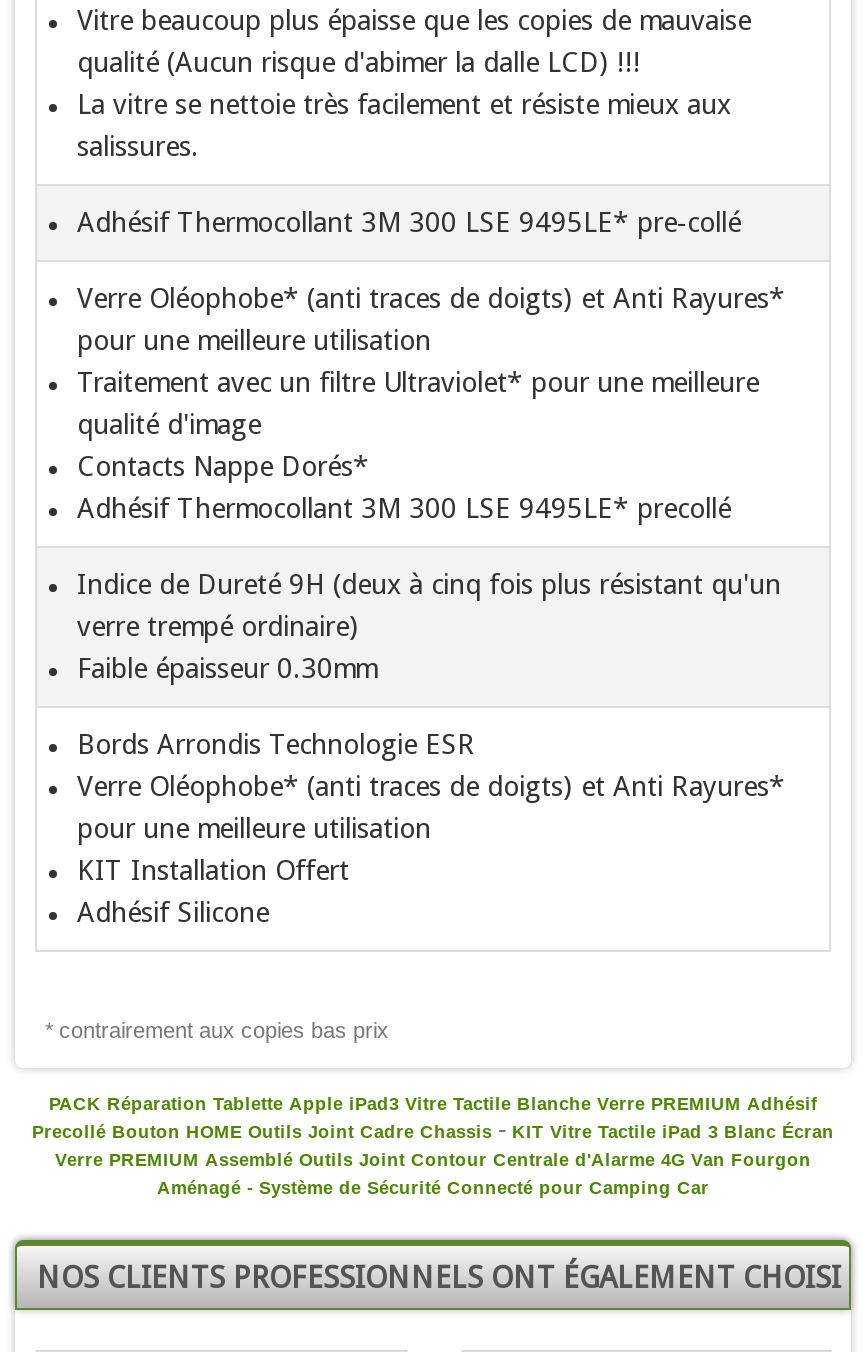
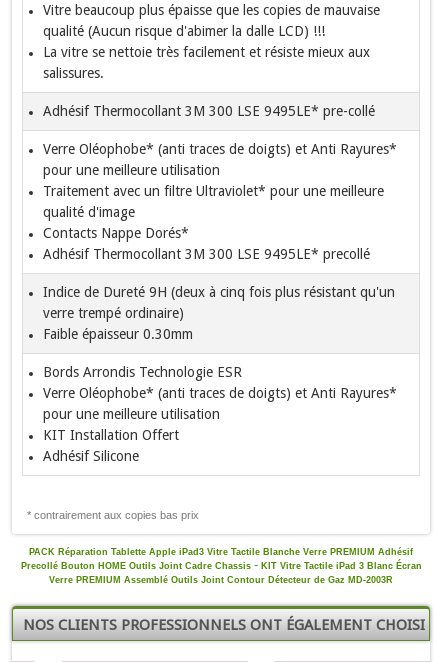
[55,1150,811,1198] Verre PREMIUM Assemblé Outils Joint Contour Centrale d'Alarme 4G Van Fourgon | Aménagé - Système de Sécurité Connecté pour Camping Car -> [49,575,393,585] Verre PREMIUM Assemblé Outils Joint Contour Détecteur de Gaz MD-2003R

